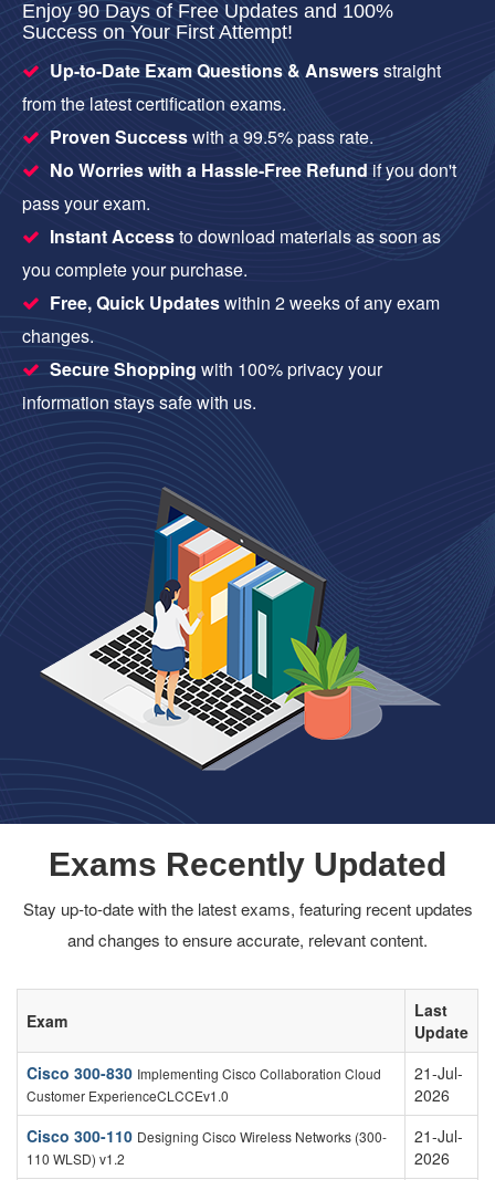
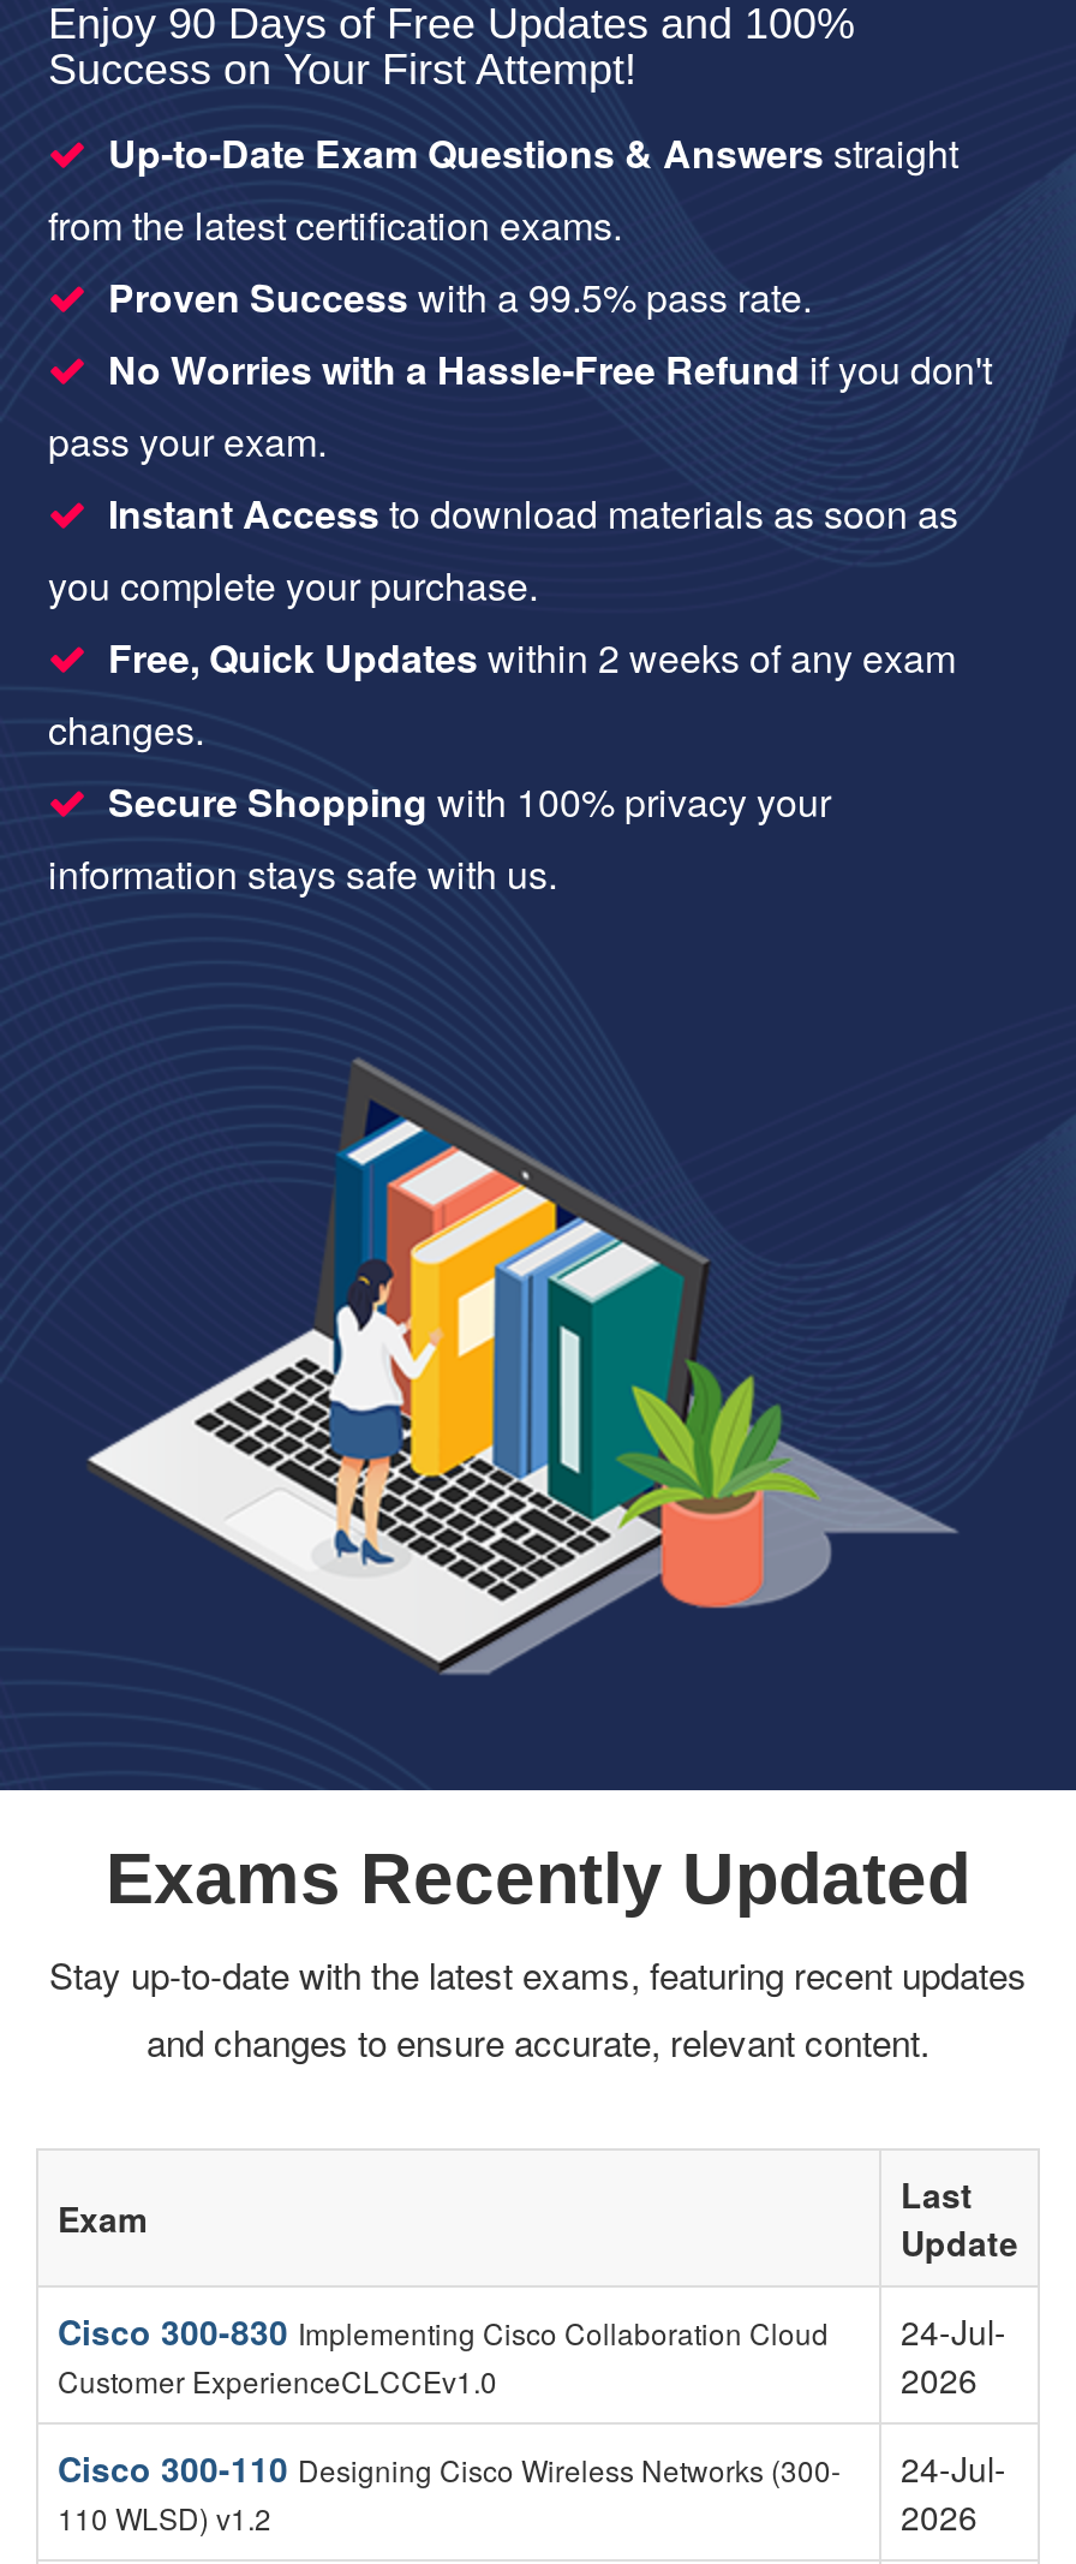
[27,1062,463,1084] Cisco 300-830 Implementing Cisco Collaboration Cloud 21-Jul- -> [58,2307,1006,2355] Cisco 300-830 Implementing Cisco Collaboration Cloud 24-Jul-
[27,1125,463,1147] Cisco 300-110 Designing Cisco Wireless Networks (300- 21-Jul- -> [58,2444,1006,2492] Cisco 300-110 Designing Cisco Wireless Networks (300- 24-Jul-

